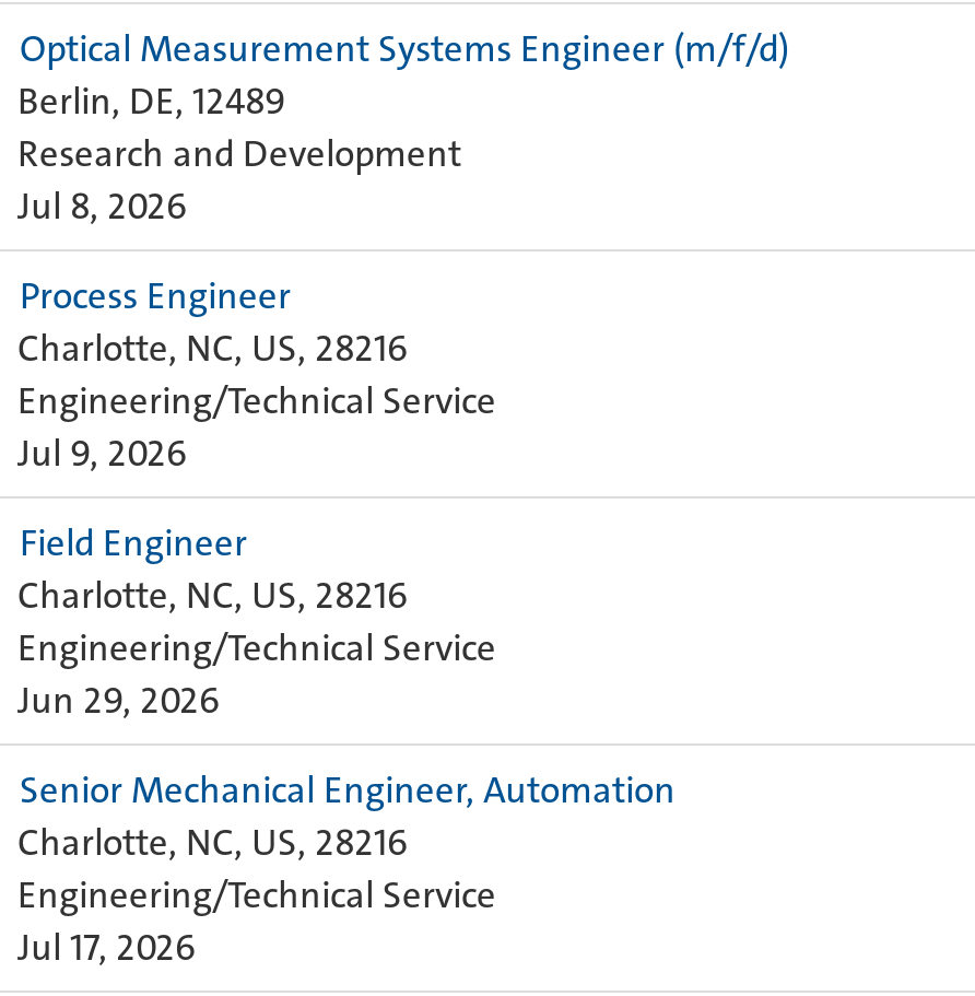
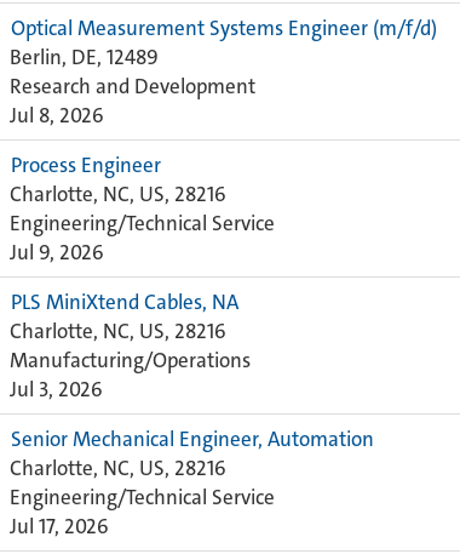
[20,518,247,566] Field Engineer -> [11,289,238,315] PLS MiniXtend Cables, NA
[17,623,496,724] Engineering/Technical Service | Jun 29, 2026 -> [10,347,251,402] Manufacturing/Operations | Jul 3, 2026

